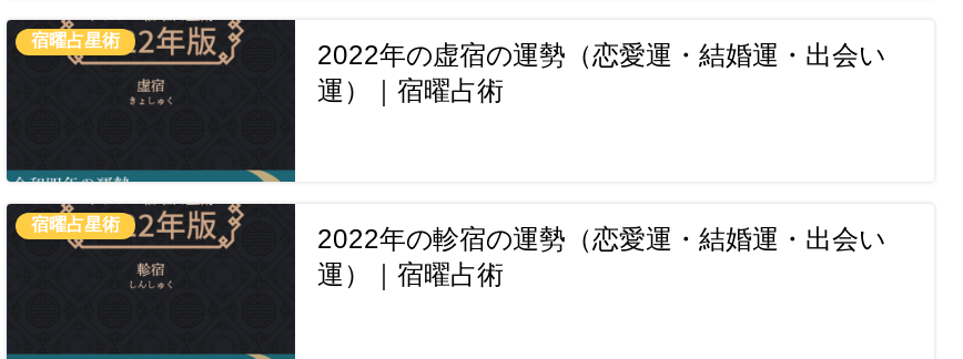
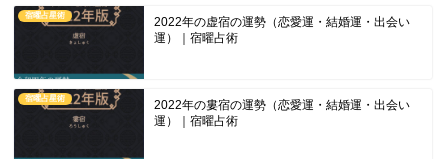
[317,225,885,256] 2022年の軫宿の運勢（恋愛運・結婚運・出会い -> [154,98,410,112] 2022年の婁宿の運勢（恋愛運・結婚運・出会い

